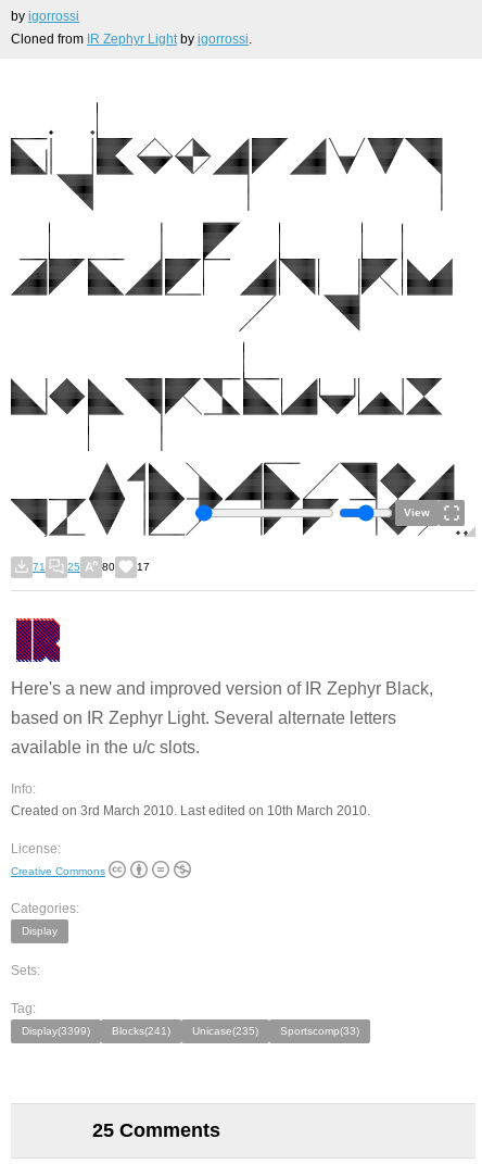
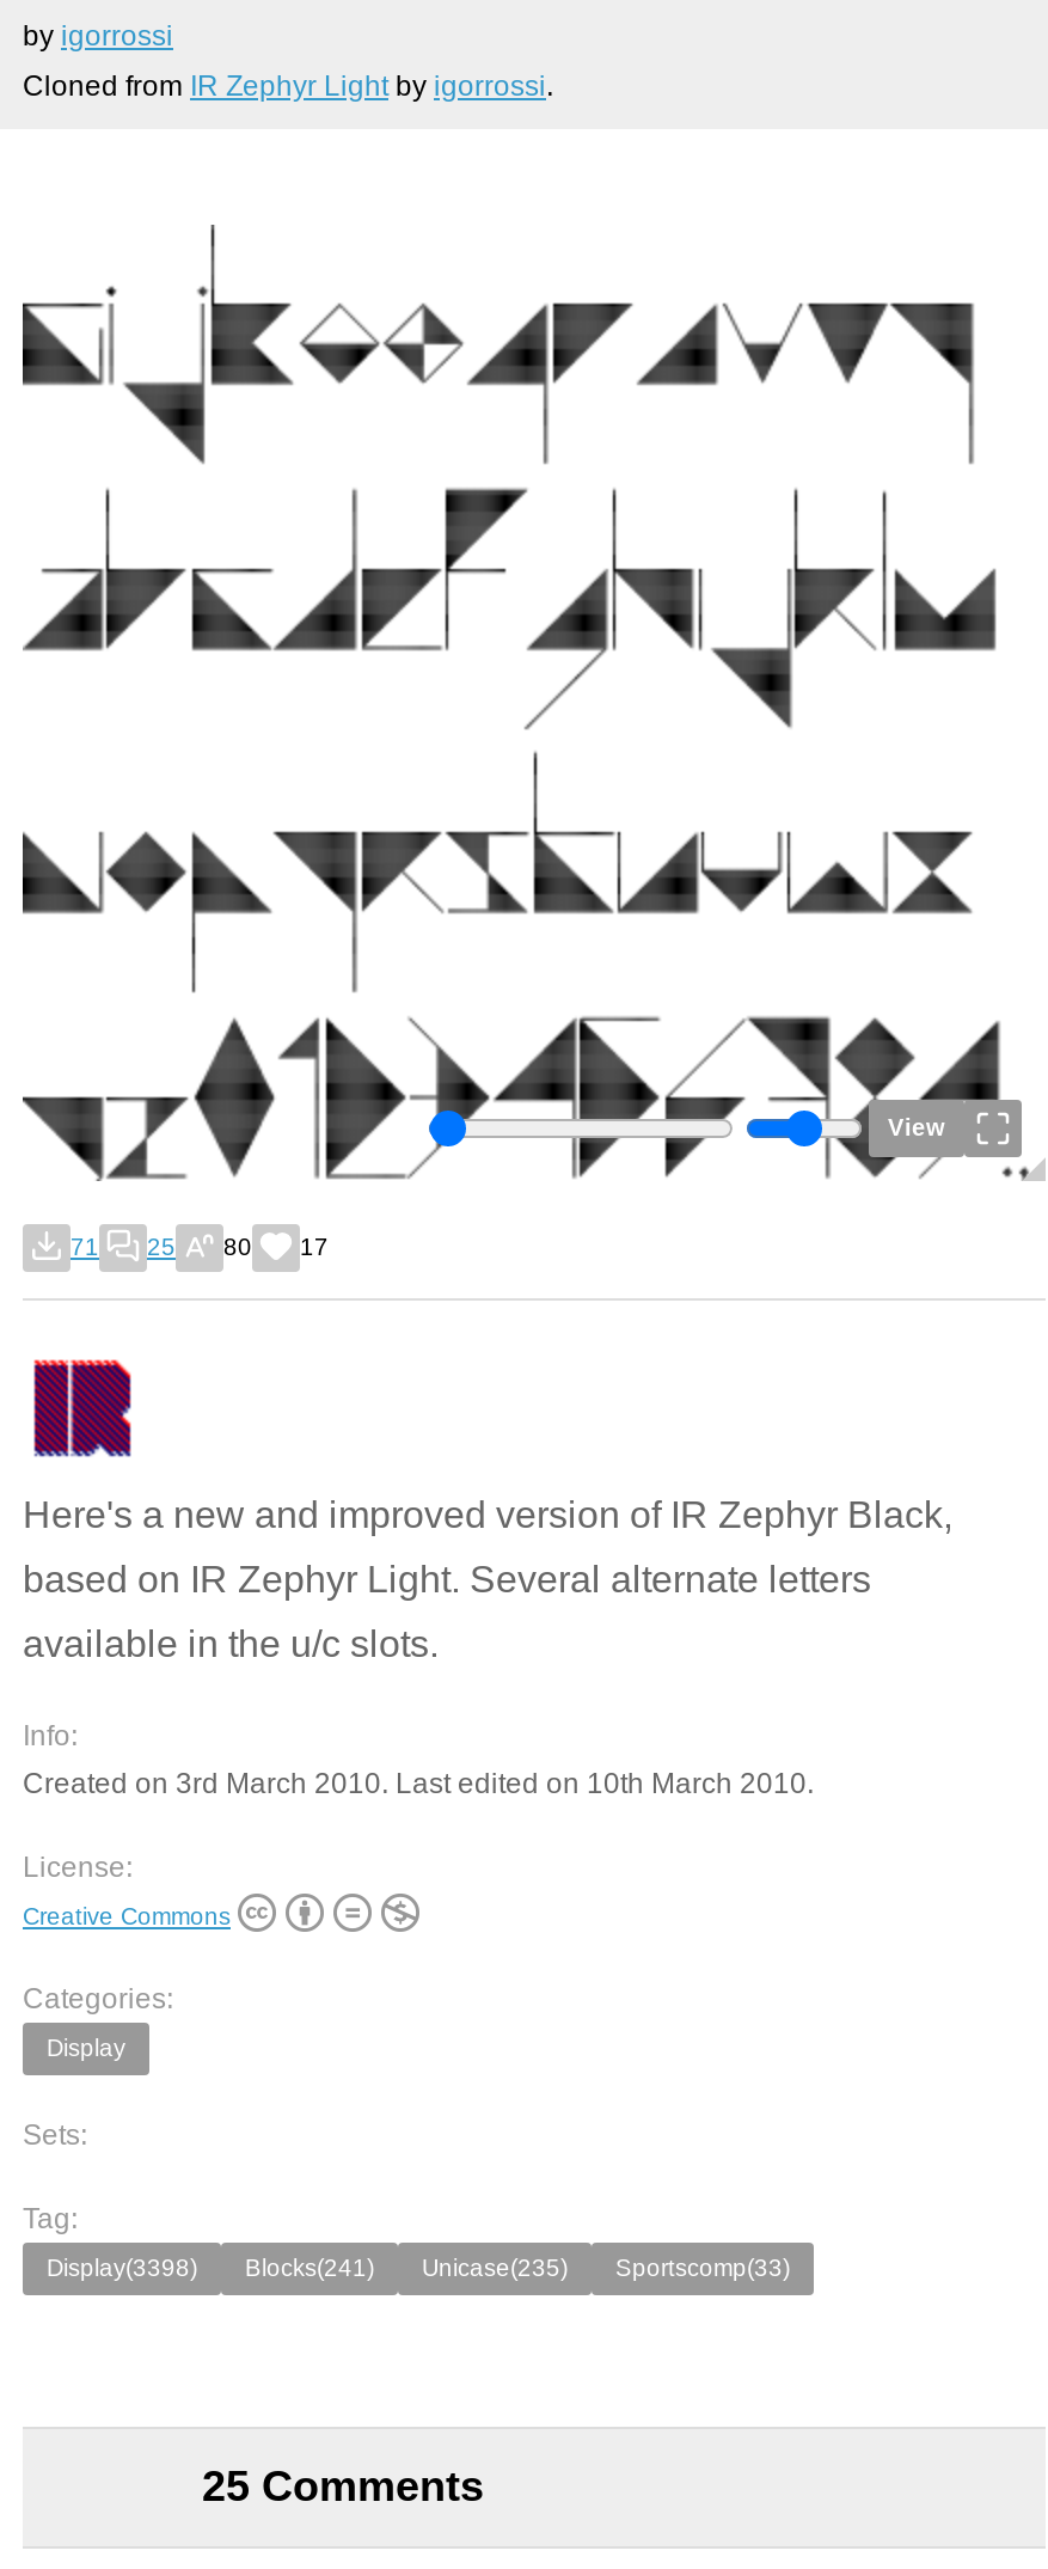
[22,1025,359,1037] Display(3399) Blocks(241) Unicase(235) Sportscomp(33) -> [47,2255,790,2281] Display(3398) Blocks(241) Unicase(235) Sportscomp(33)

